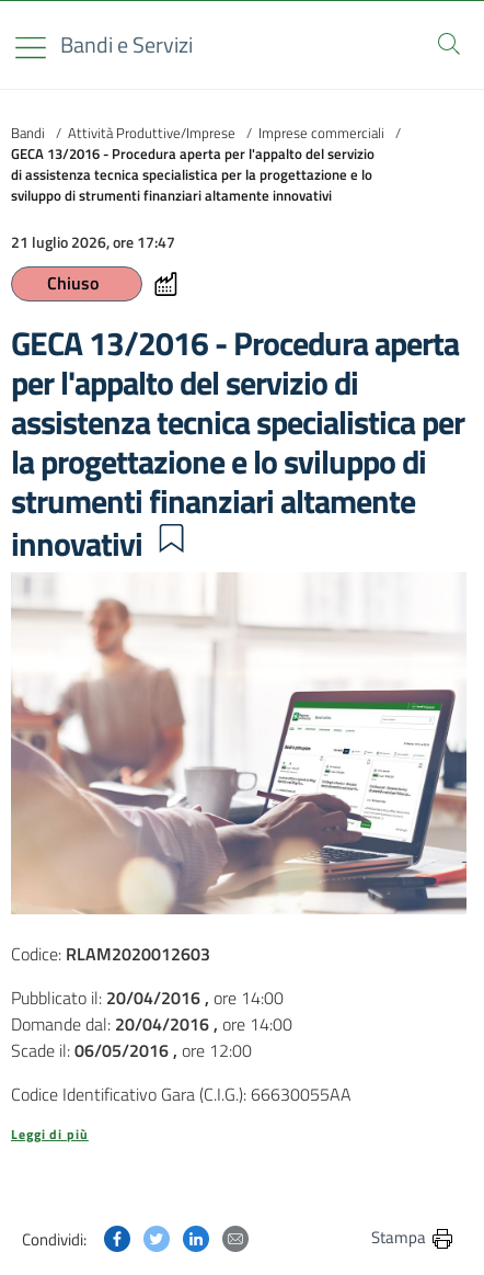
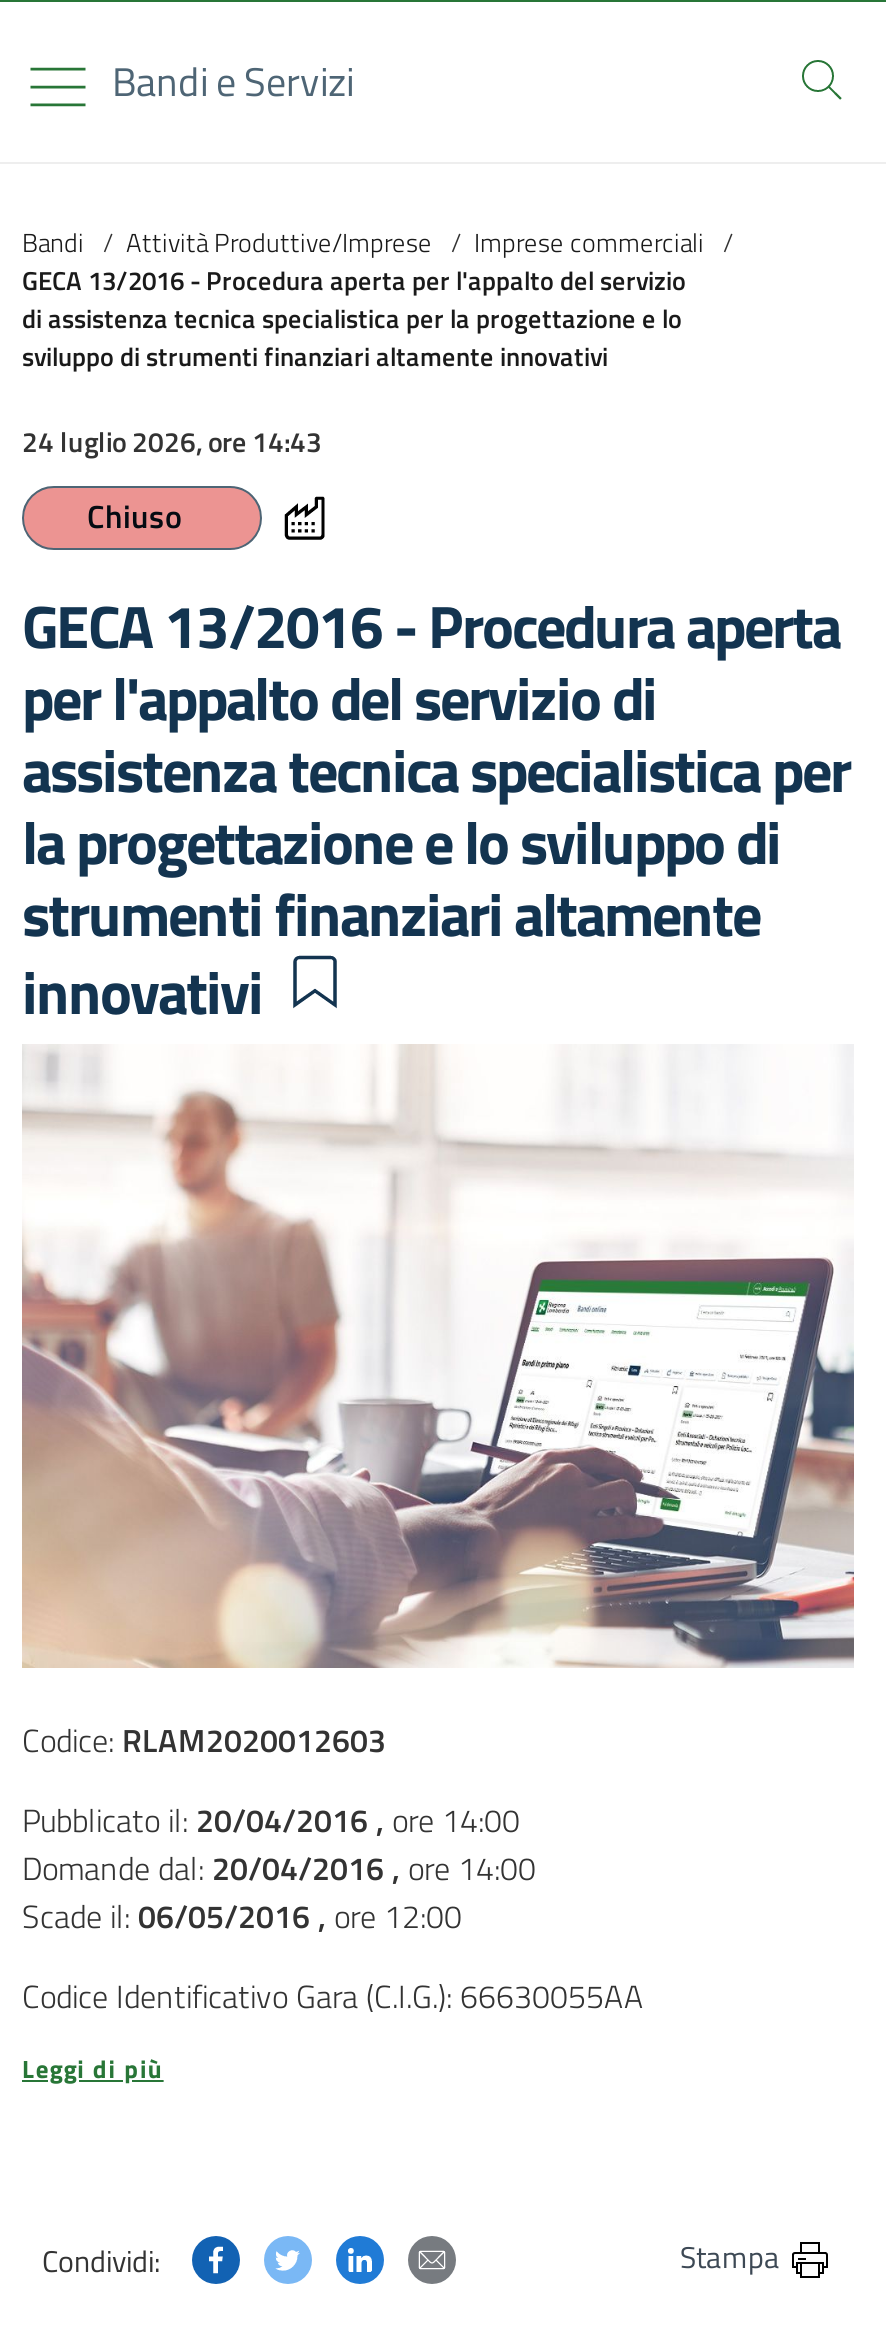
[11,230,175,253] 21 luglio 2026, ore 17:47 -> [22,420,322,462] 24 luglio 2026, ore 14:43

